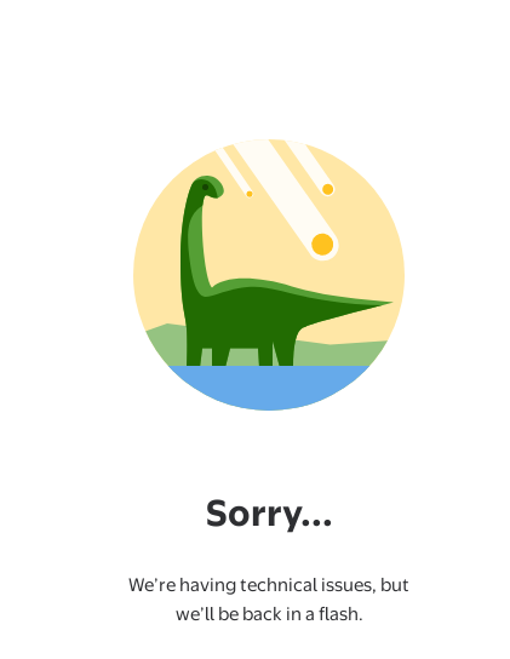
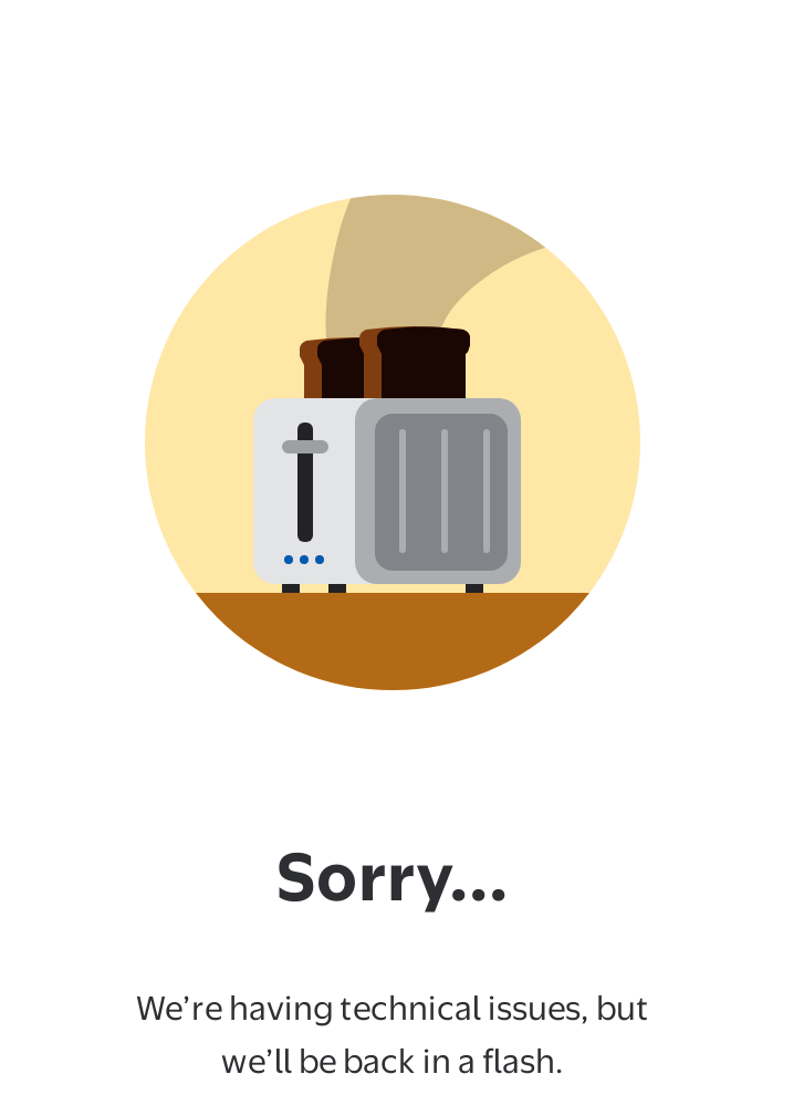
[145,141,392,412] [image] -> [169,195,614,692] [image]

